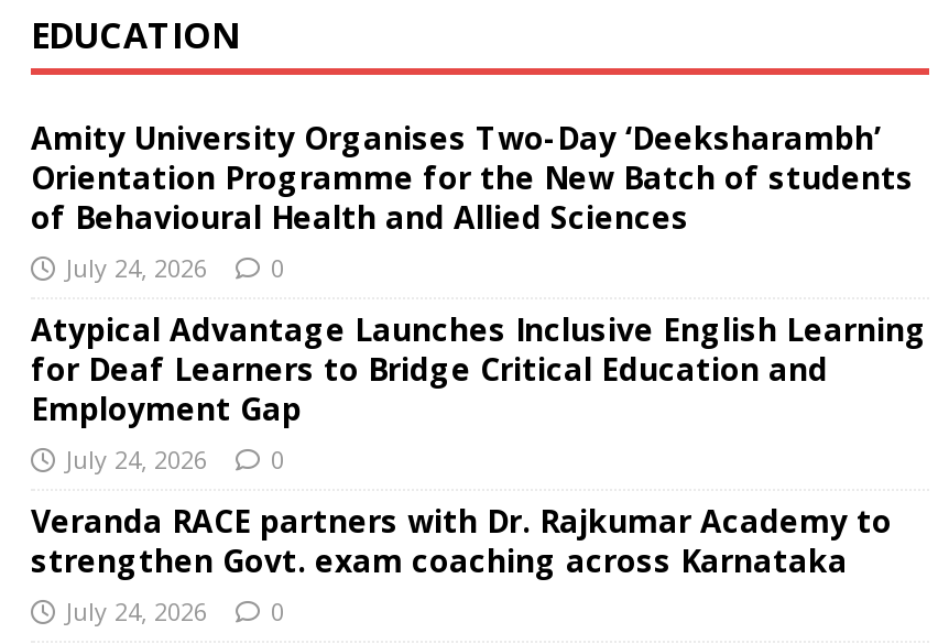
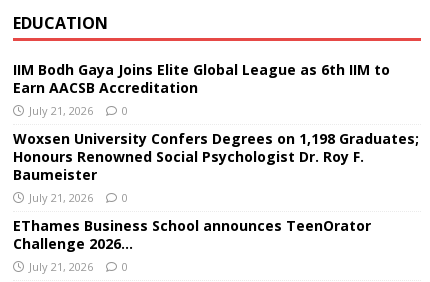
[31,116,914,283] Amity University Organises Two-Day ‘Deeksharambh’ | Orientation Programme for the New Batch of students | of Behavioural Health and Allied Sciences | July 24, 2026 -> [13,60,390,118] IIM Bodh Gaya Joins Elite Global League as 6th IIM to | Earn AACSB Accreditation | July 21, 2026
[31,307,927,474] Atypical Advantage Launches Inclusive English Learning | for Deaf Learners to Bridge Critical Education and | Employment Gap | July 24, 2026 -> [13,129,419,205] Woxsen University Confers Degrees on 1,198 Graduates; | Honours Renowned Social Psychologist Dr. Roy F. | Baumeister | July 21, 2026
[31,499,892,626] Veranda RACE partners with Dr. Rajkumar Academy to | strengthen Govt. exam coaching across Karnataka | July 24, 2026 -> [13,216,371,274] EThames Business School announces TeenOrator | Challenge 2026… | July 21, 2026

